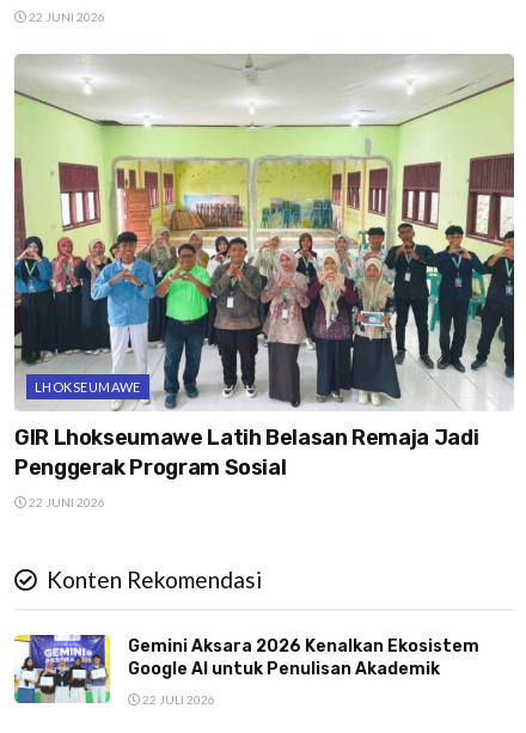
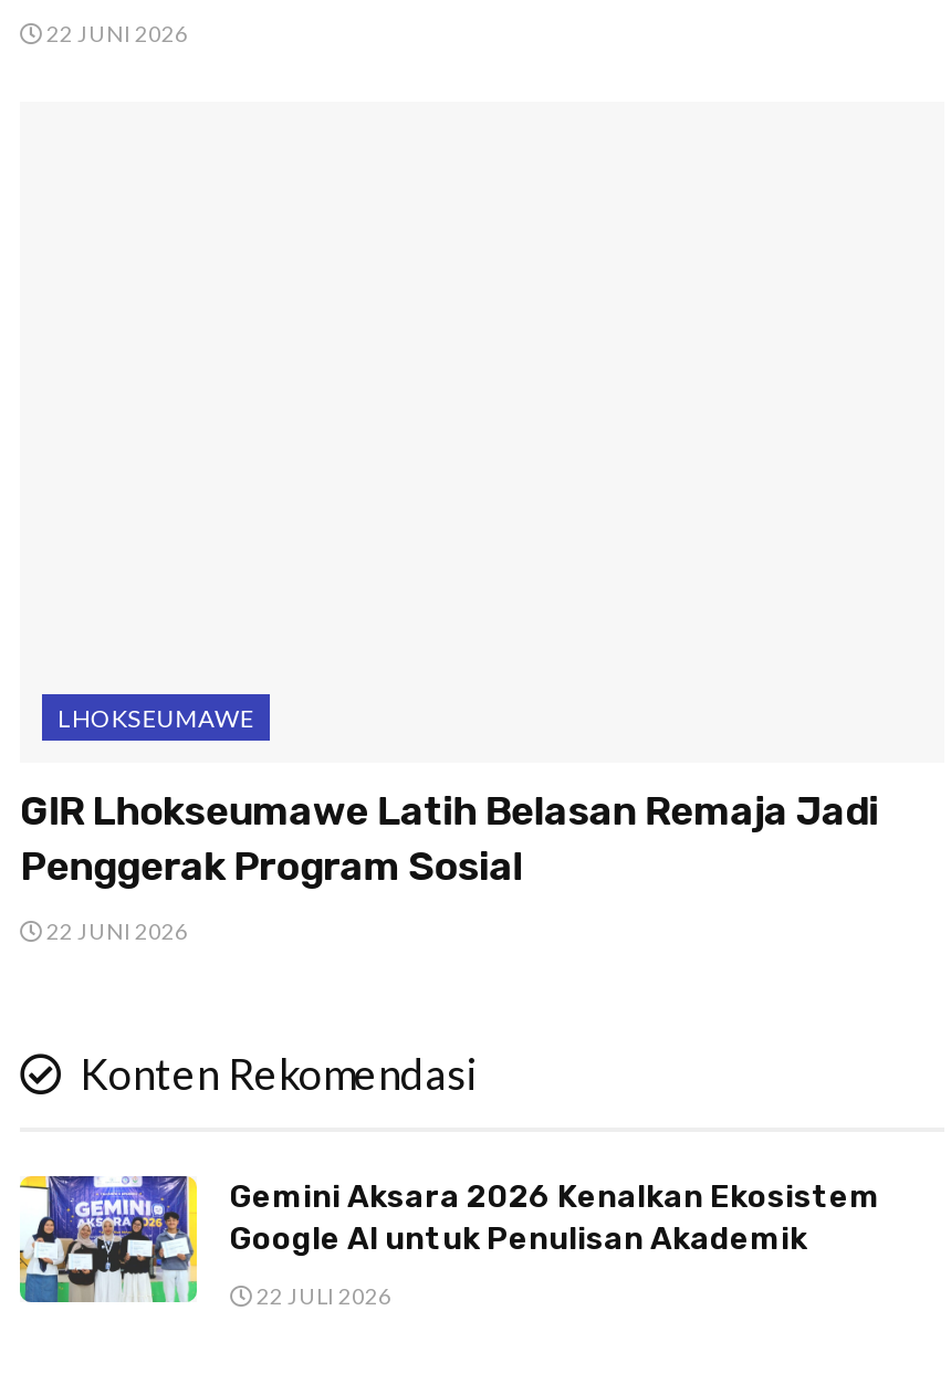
[13,54,515,413] [image] -> none

